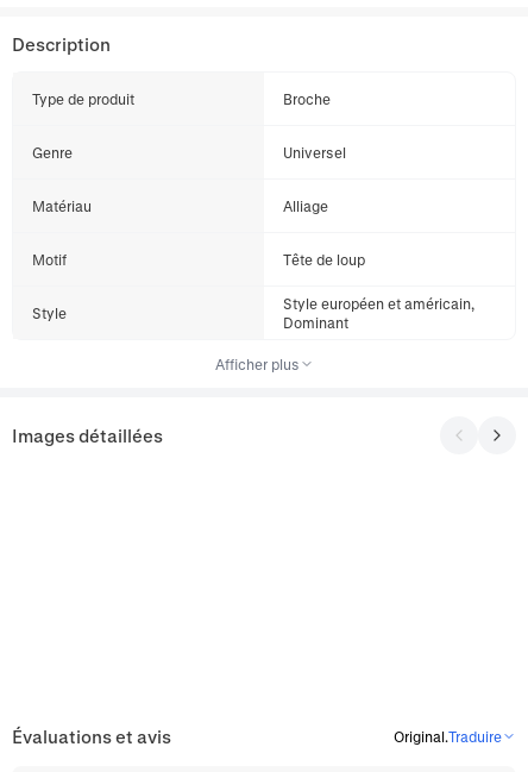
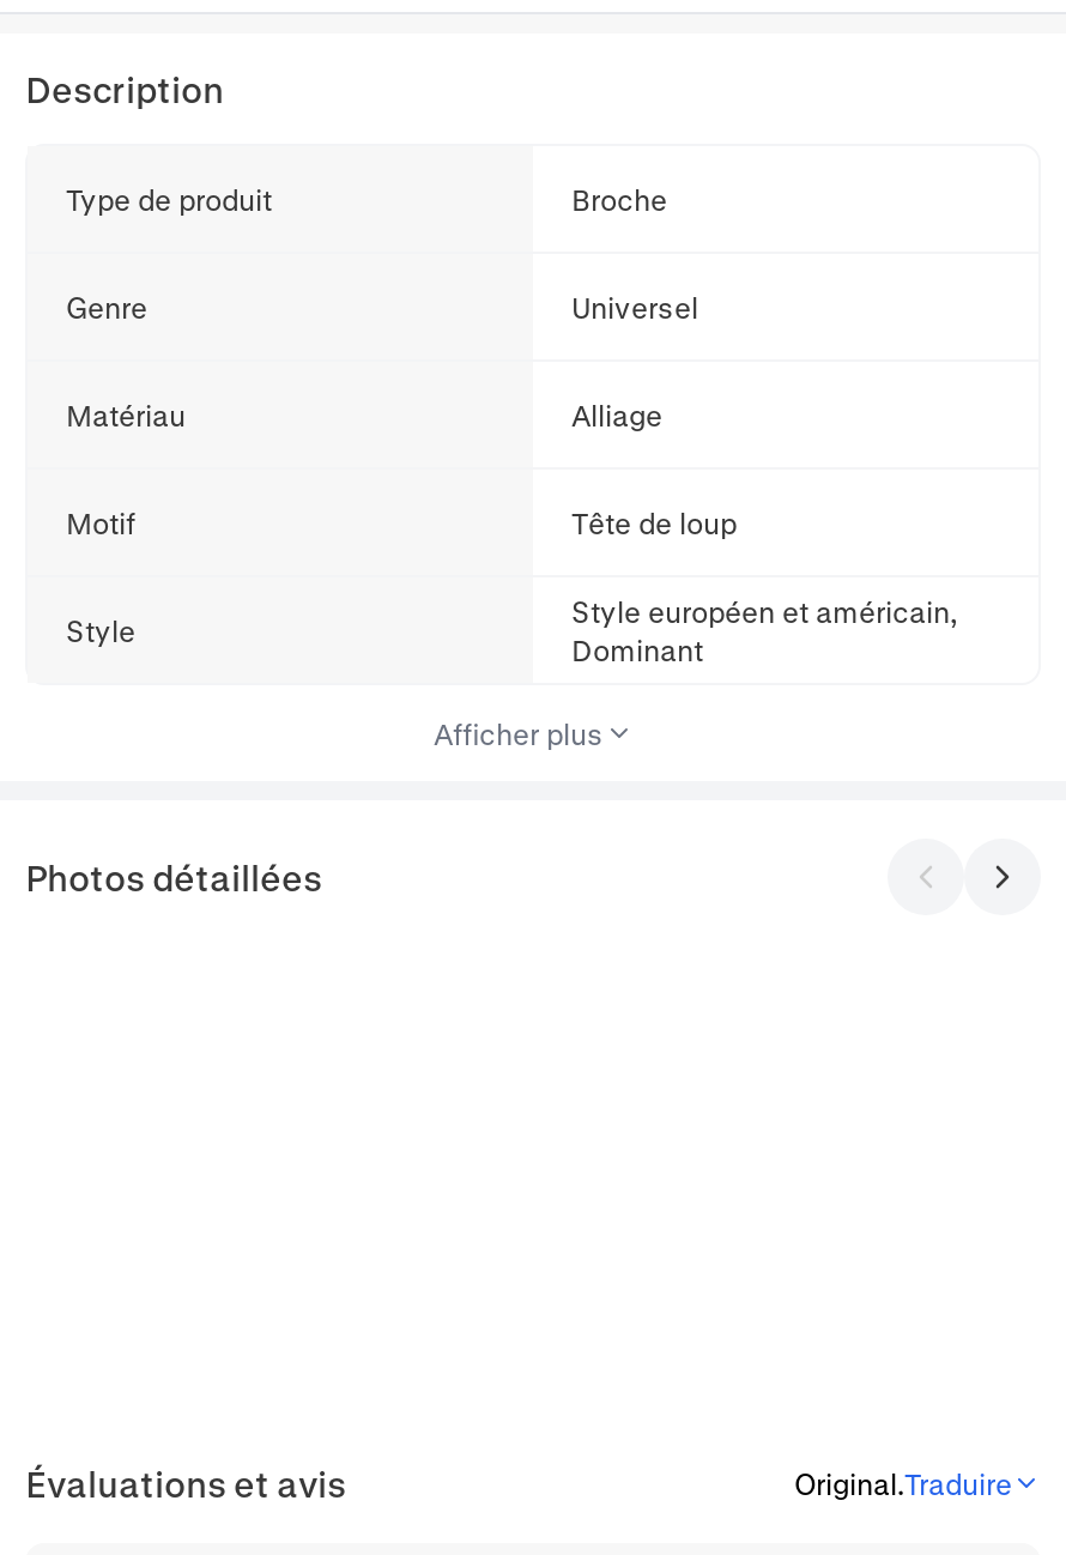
[12,425,163,446] Images détaillées -> [25,855,322,898] Photos détaillées

